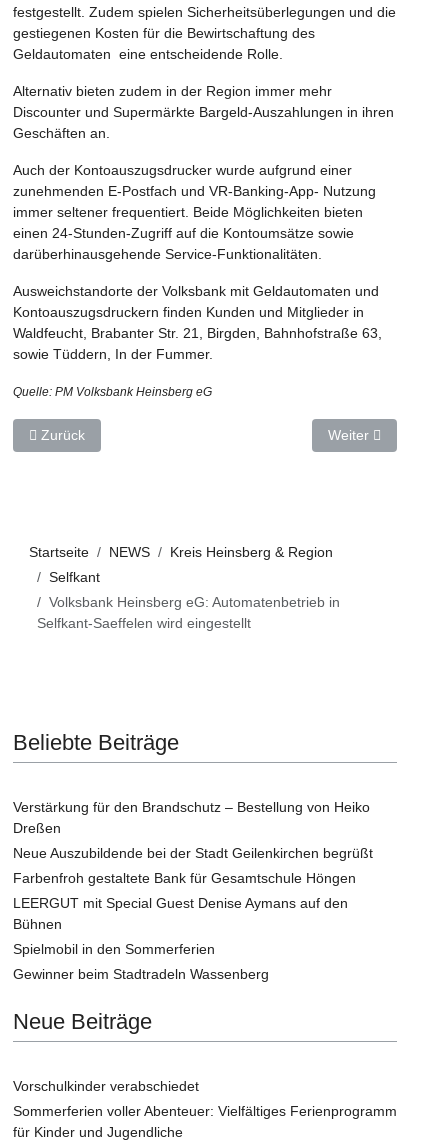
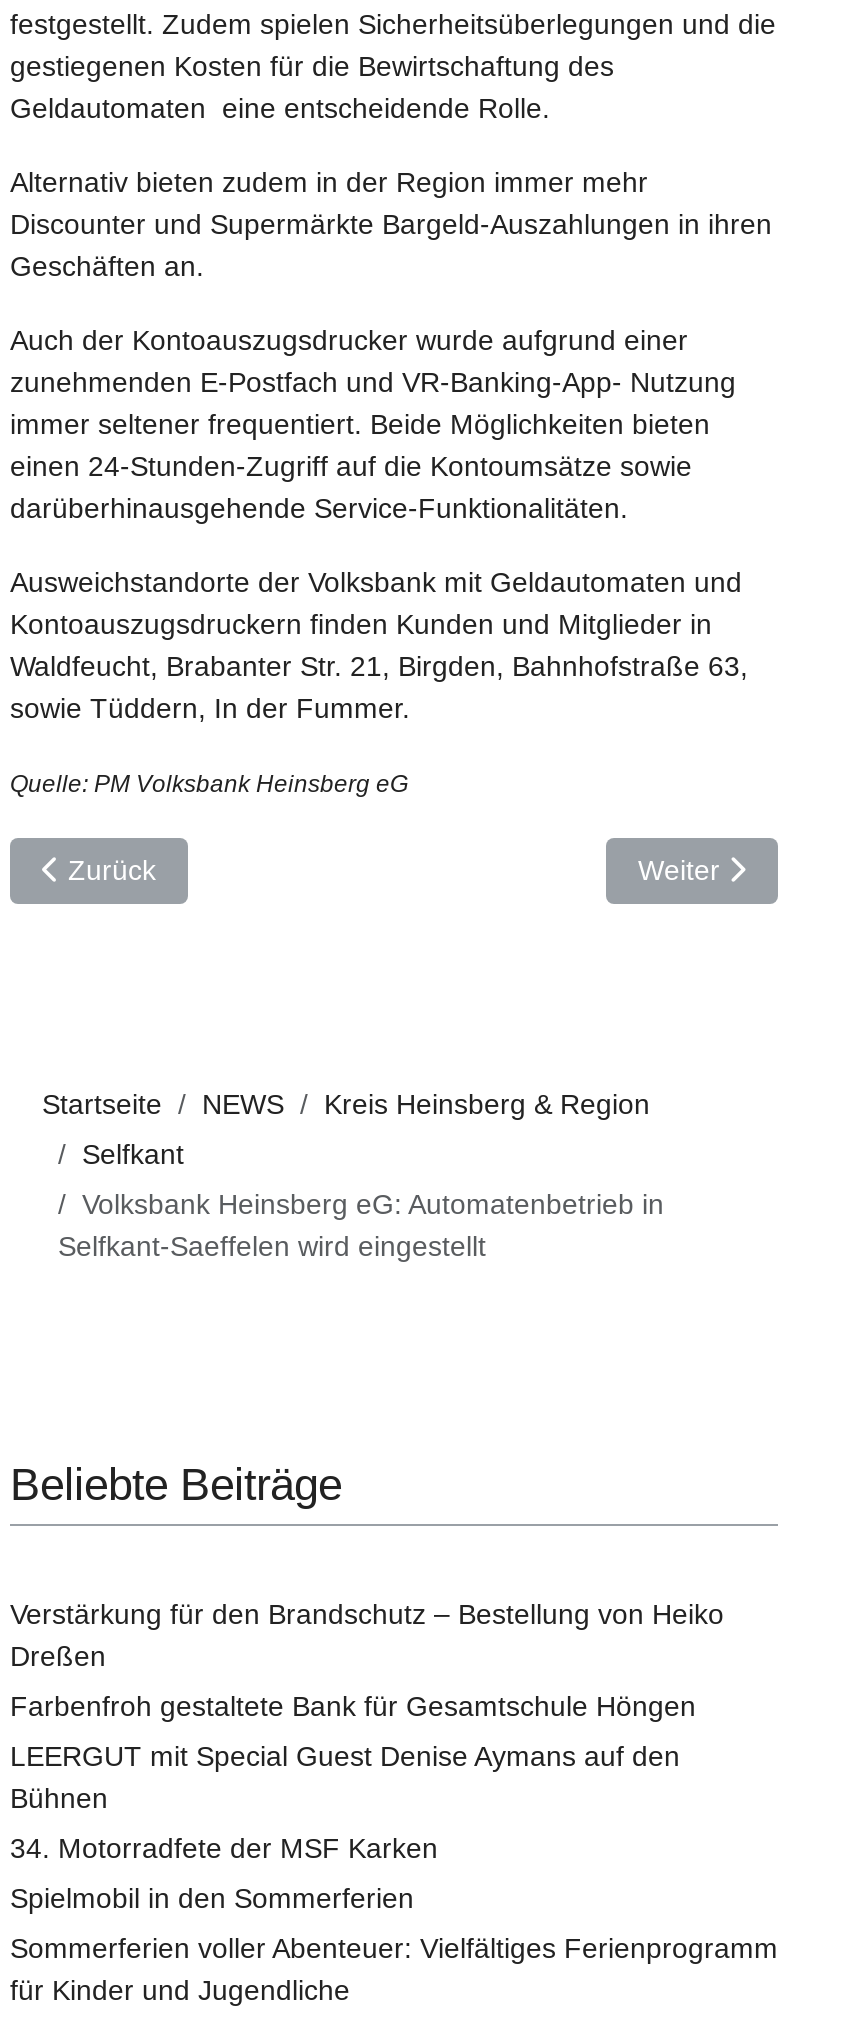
[13,845,373,861] Neue Auszubildende bei der Stadt Geilenkirchen begrüßt -> none
none -> [10,1832,438,1864] 34. Motorradfete der MSF Karken
[13,966,269,1094] Gewinner beim Stadtradeln Wassenberg | Neue Beiträge | Vorschulkinder verabschiedet -> none

